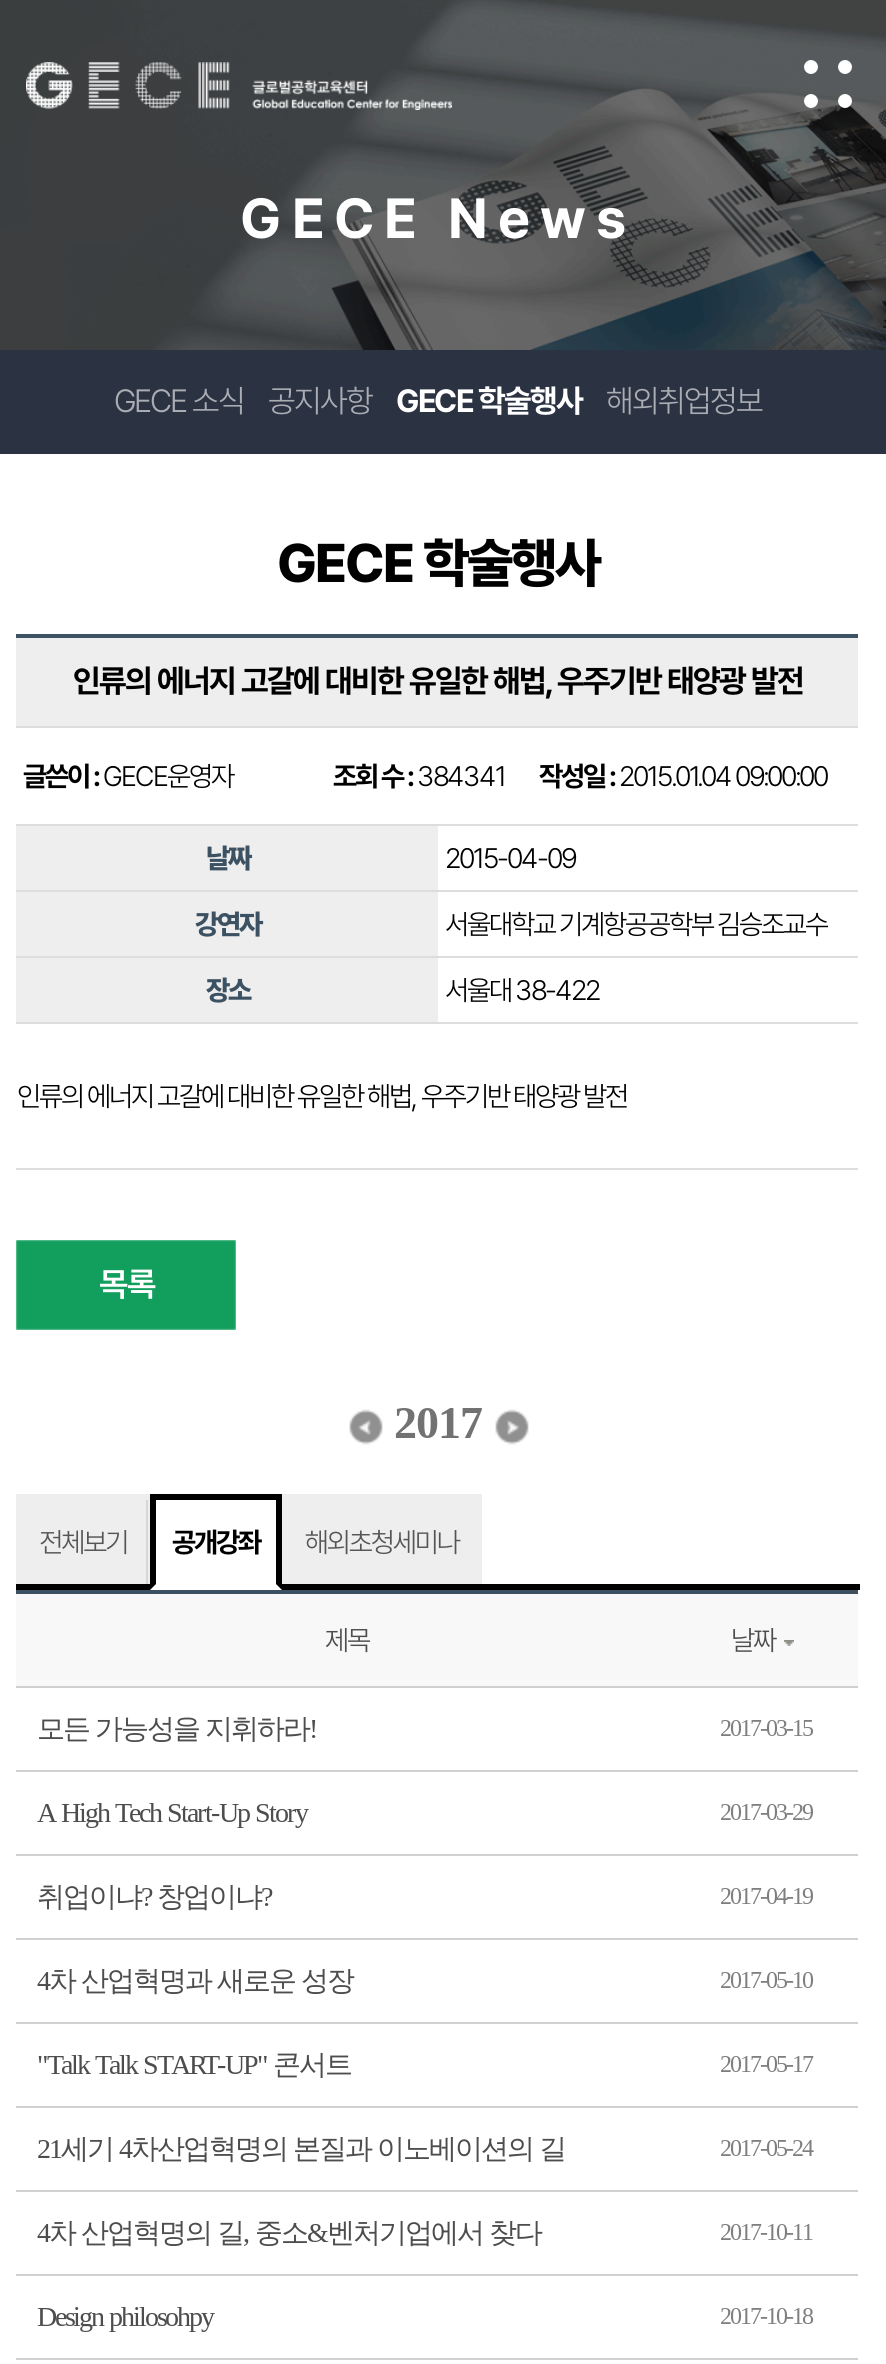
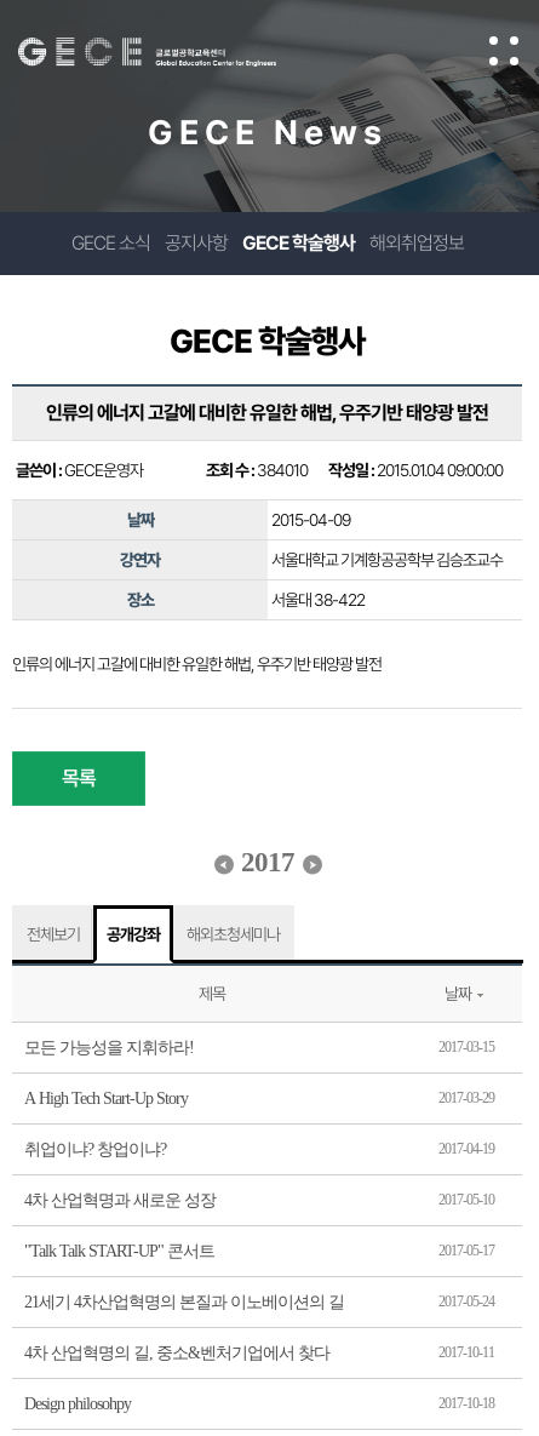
[333,760,827,792] 조회 수 : 384341 작성일 : 2015.01.04 09:00:00 -> [206,460,503,480] 조회 수 : 384010 작성일 : 2015.01.04 09:00:00

